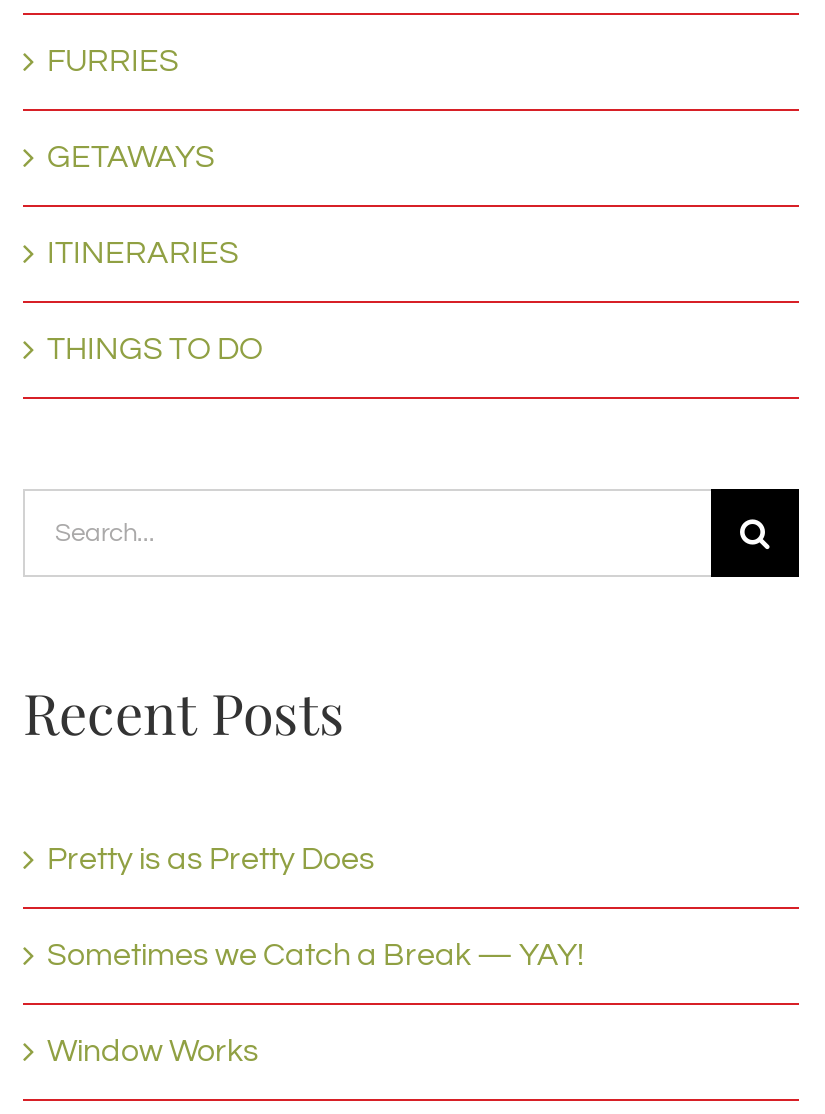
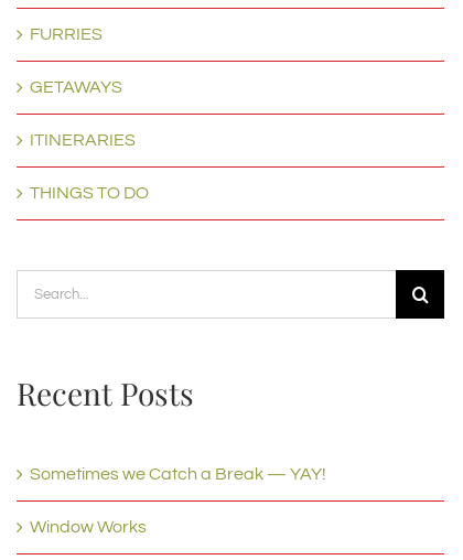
[47,843,375,875] Pretty is as Pretty Does -> none

